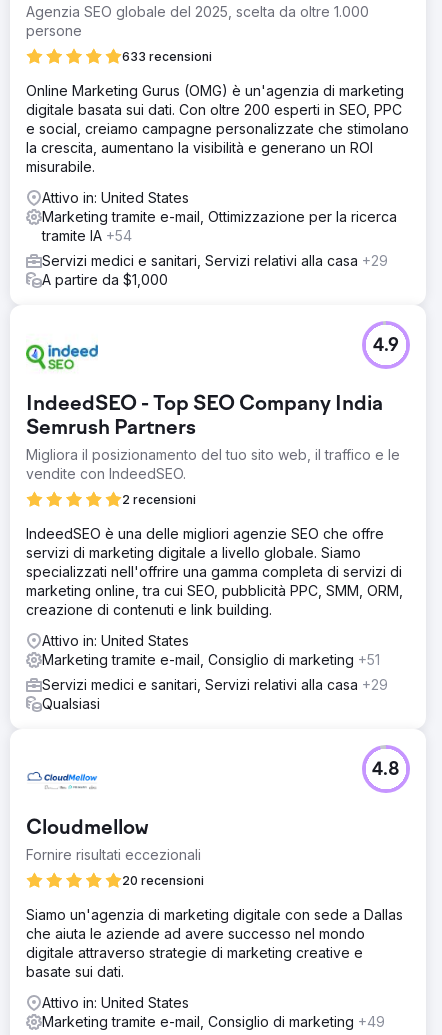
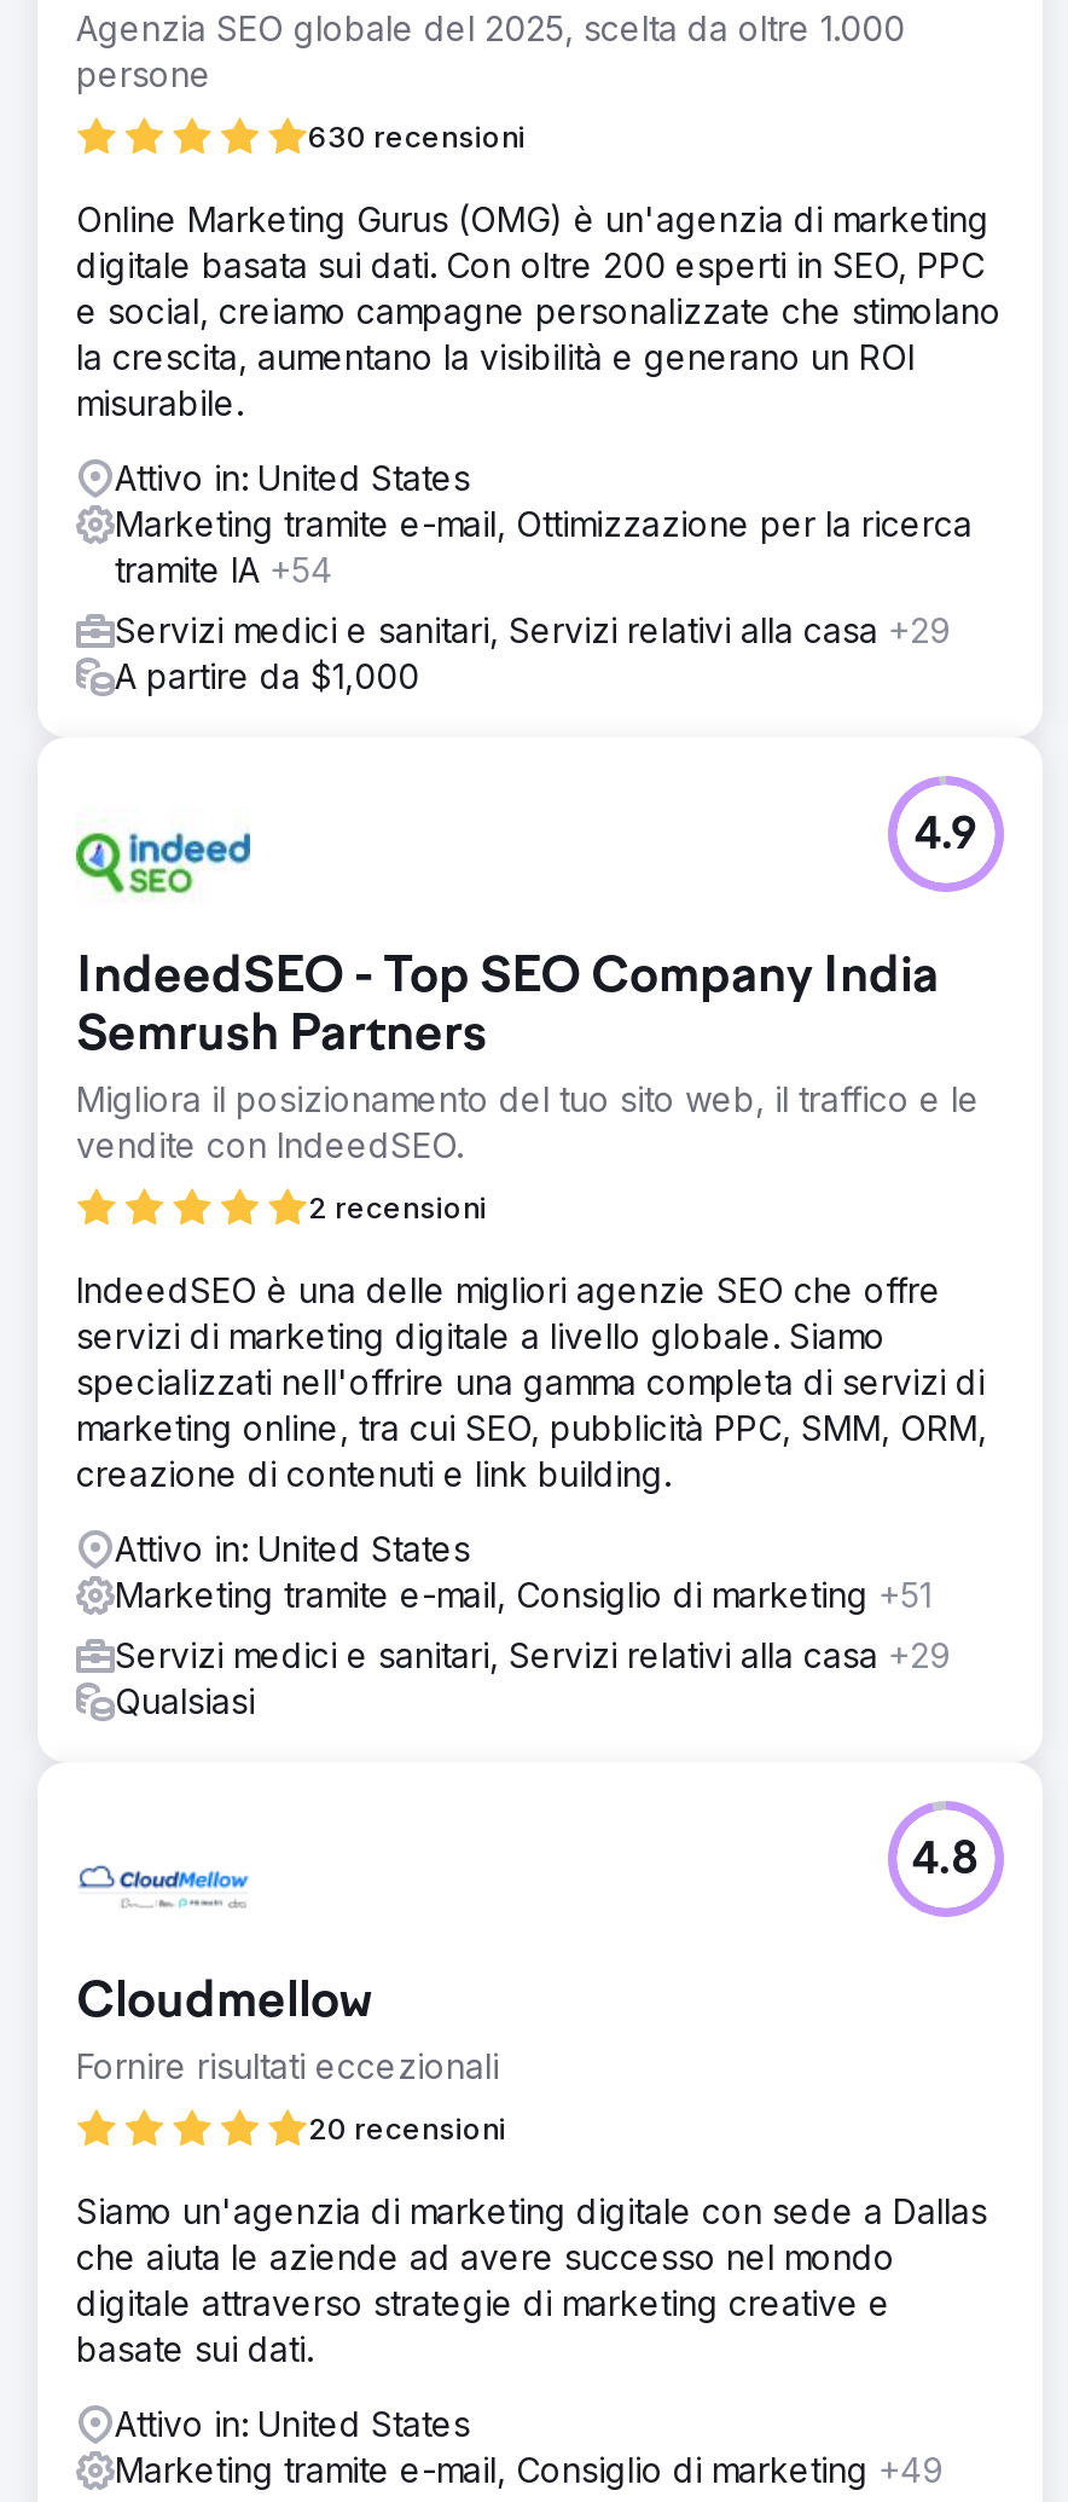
[122,49,212,64] 633 recensioni -> [308,118,526,155] 630 recensioni

